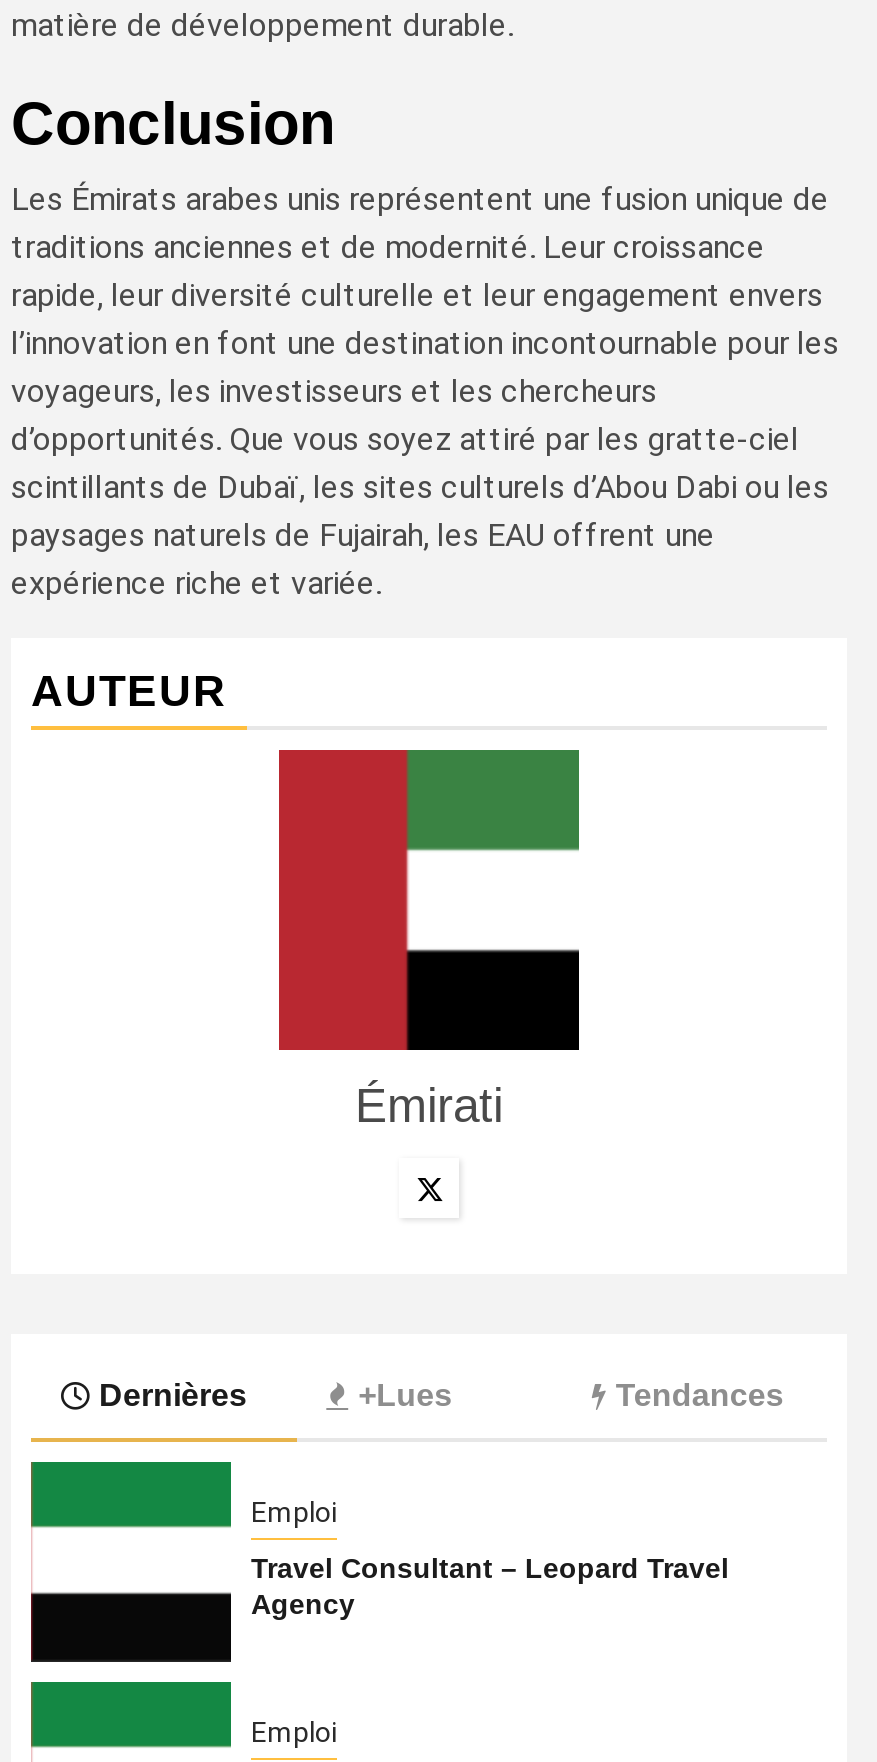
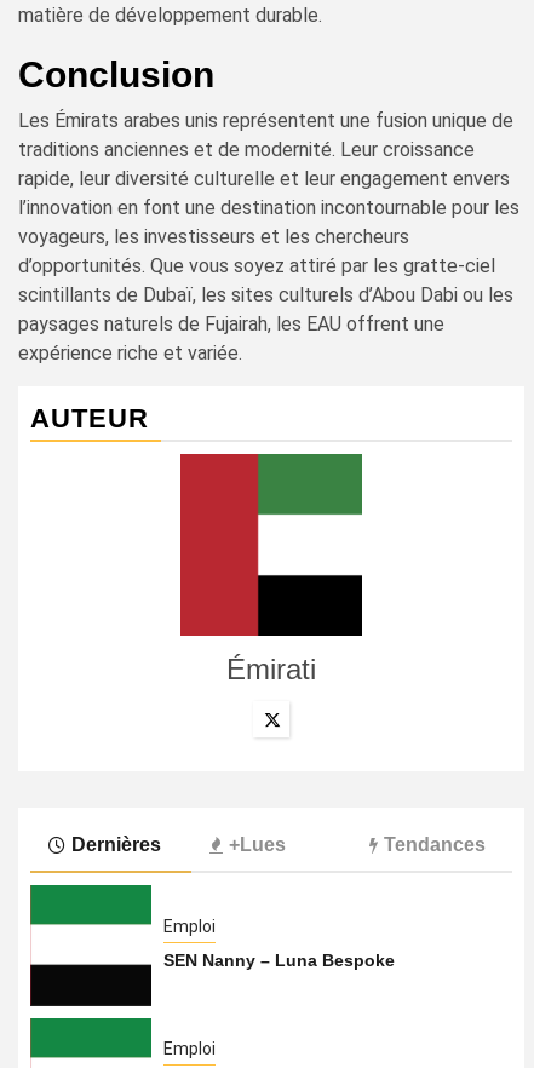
[251,1552,729,1620] Travel Consultant – Leopard Travel | Agency -> [163,950,395,970] SEN Nanny – Luna Bespoke

